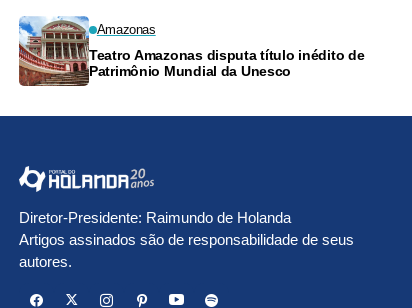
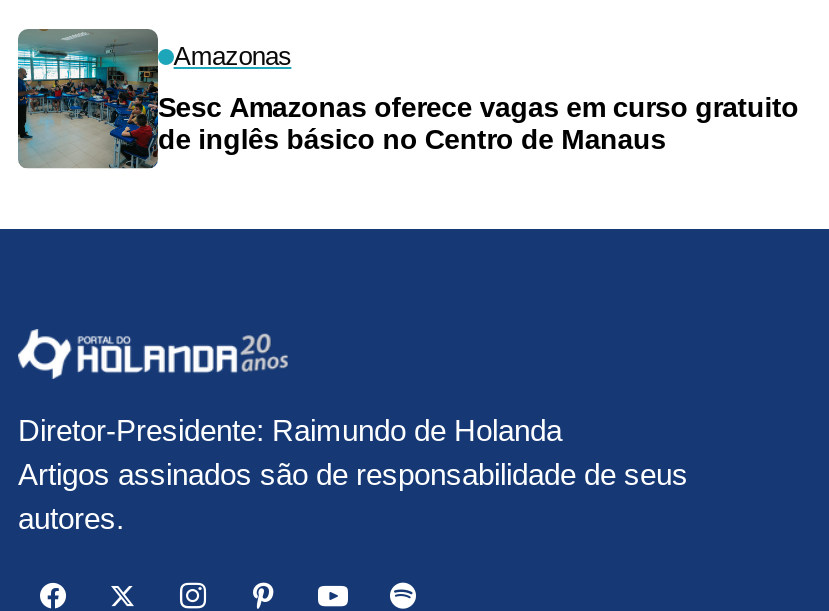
[18,15,364,87] [image] | Teatro Amazonas disputa título inédito de | Patrimônio Mundial da Unesco -> [16,27,799,171] [image] | Sesc Amazonas oferece vagas em curso gratuito | de inglês básico no Centro de Manaus

